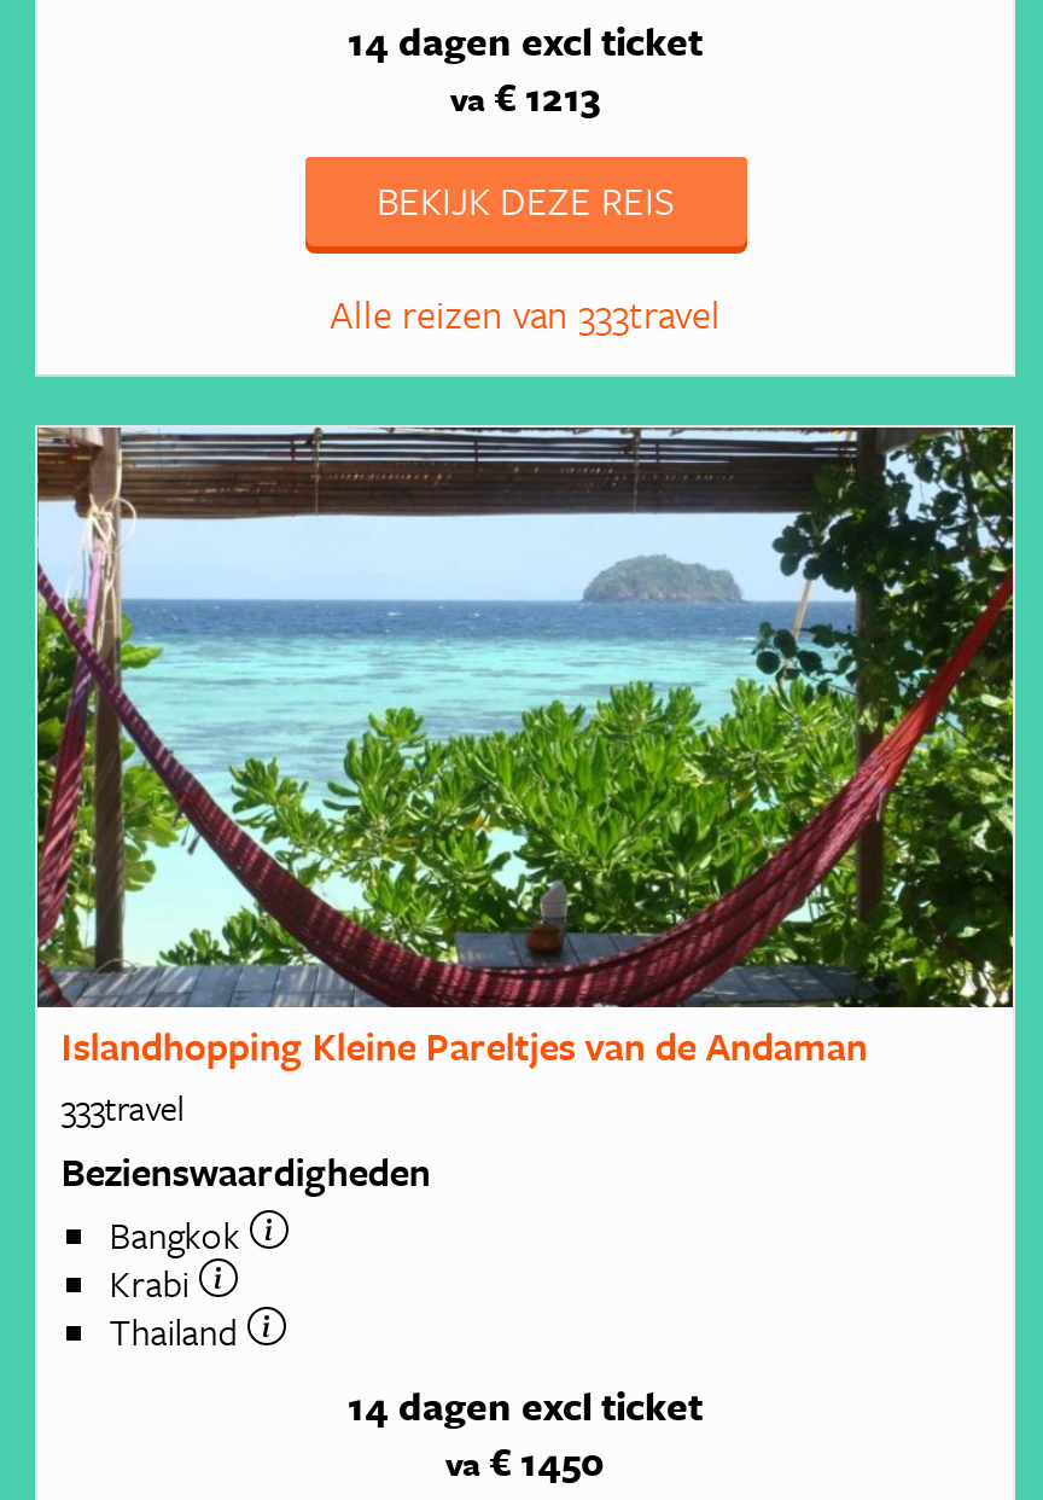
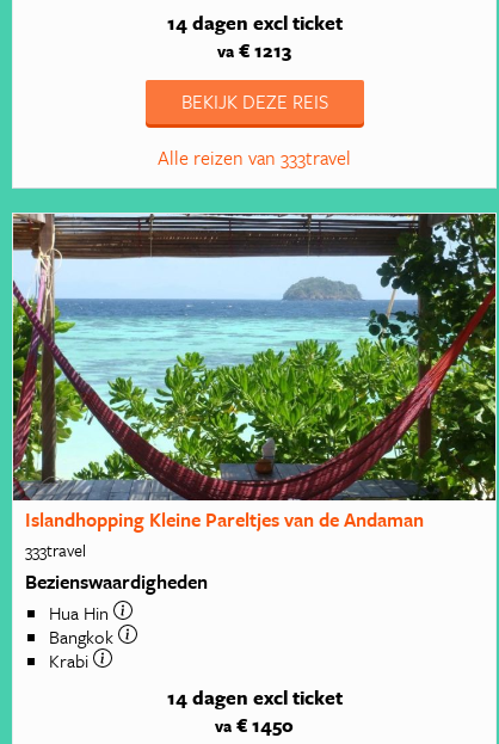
none -> [49,599,113,625] Hua Hin
moved [109,1207,249,1308] -> [49,623,118,673]: Bangkok | Krabi
[109,1303,247,1356] Thailand -> none

